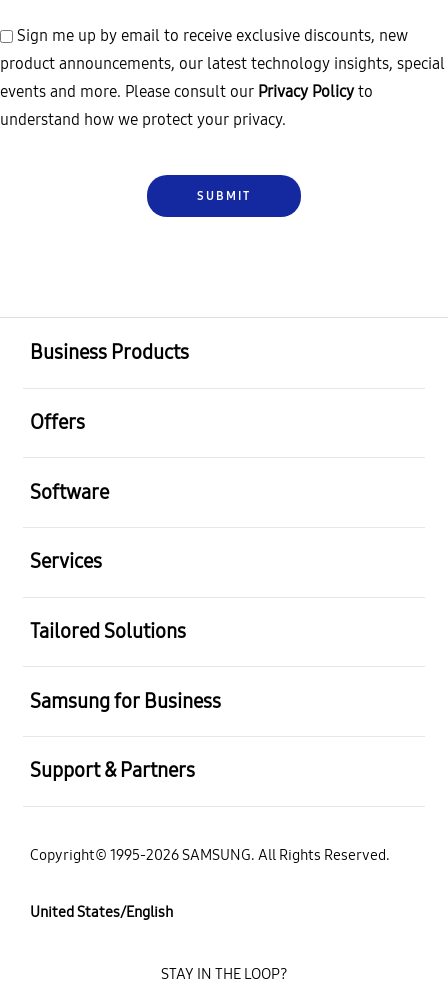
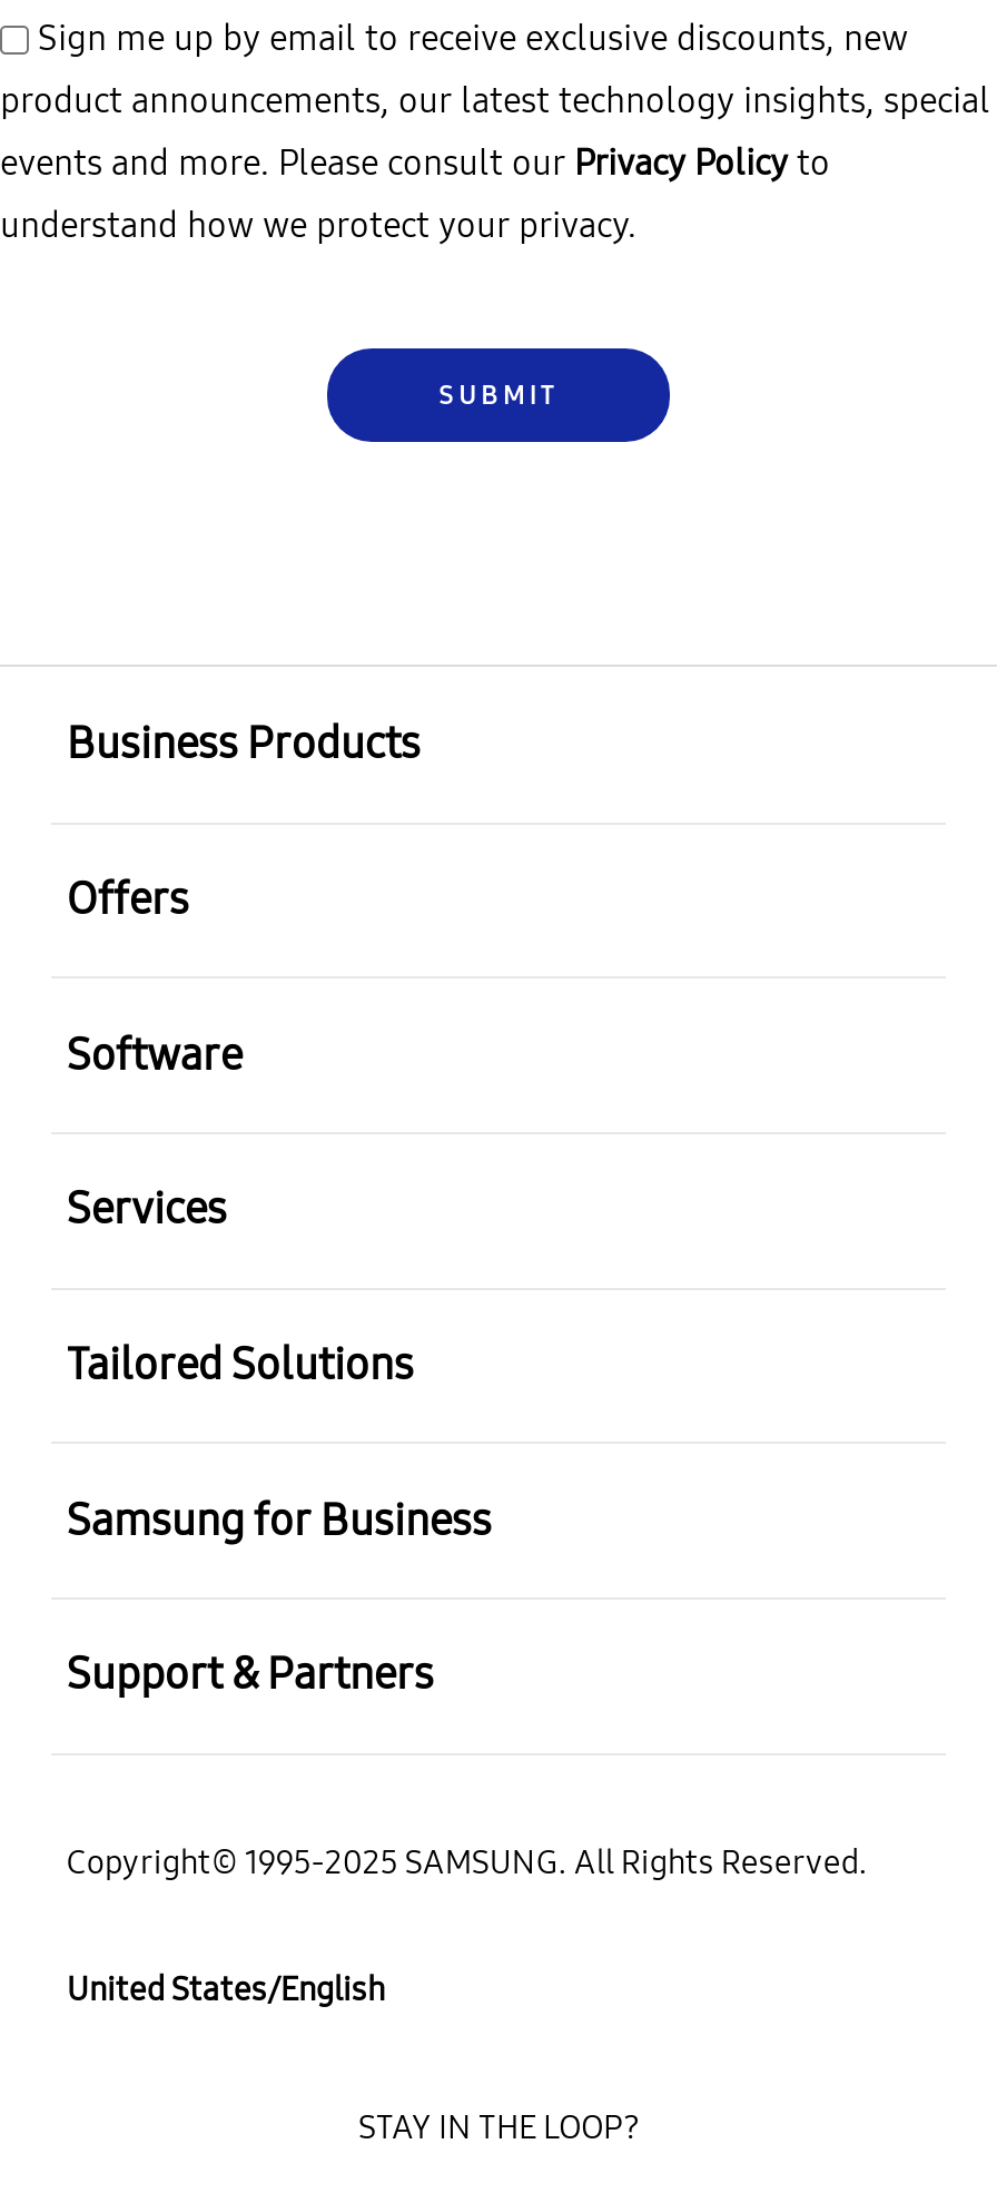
[30,846,390,864] Copyright© 1995-2026 SAMSUNG. All Rights Reserved. -> [67,1841,868,1882] Copyright© 1995-2025 SAMSUNG. All Rights Reserved.

